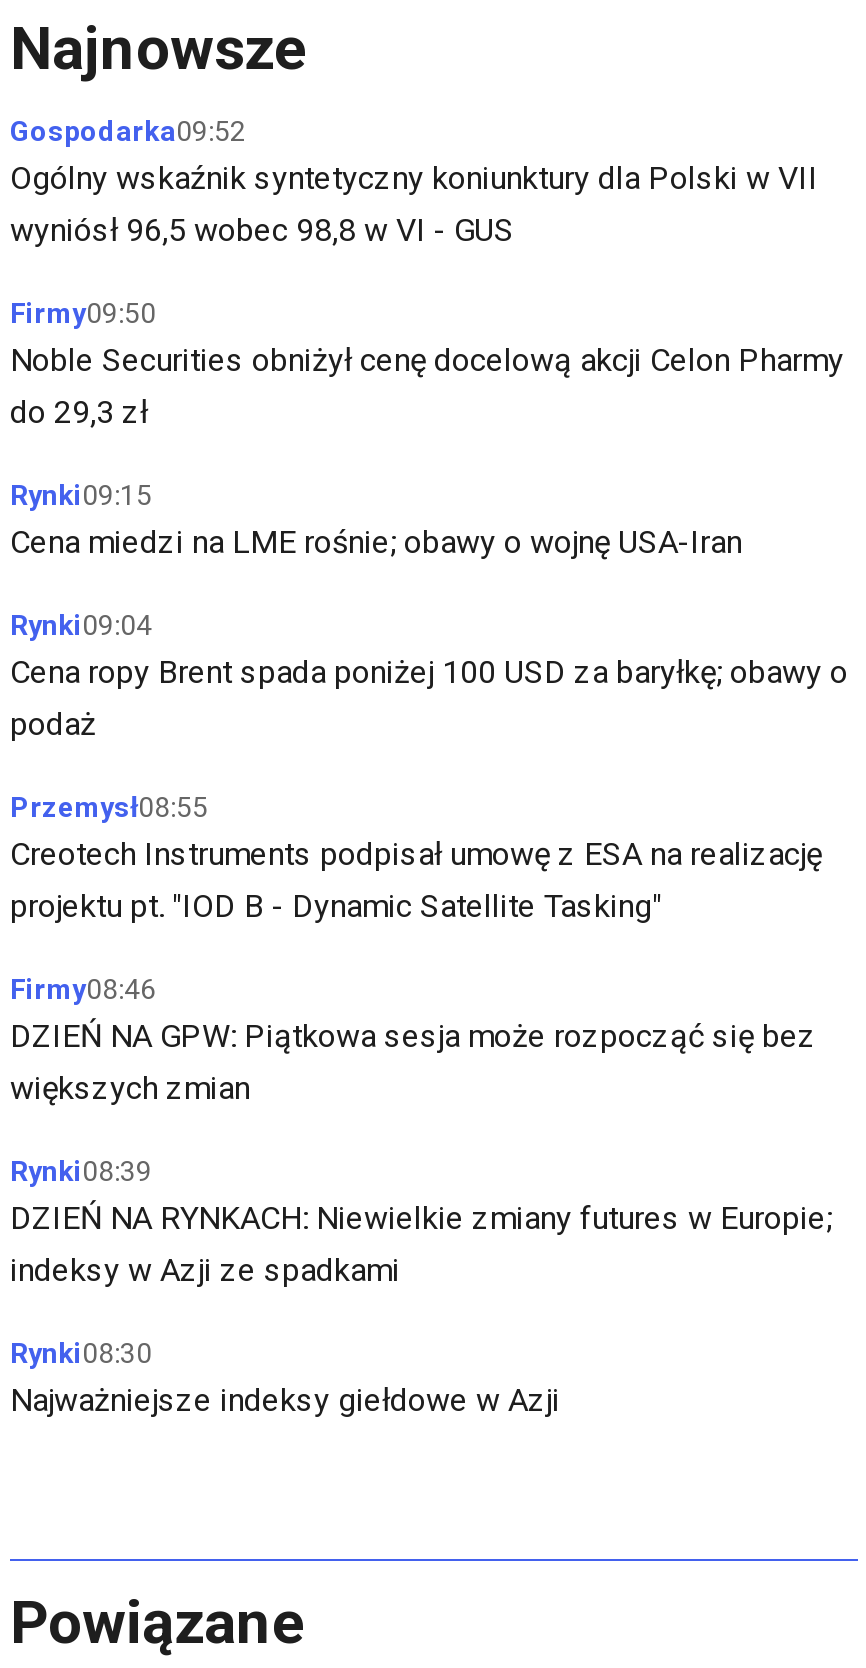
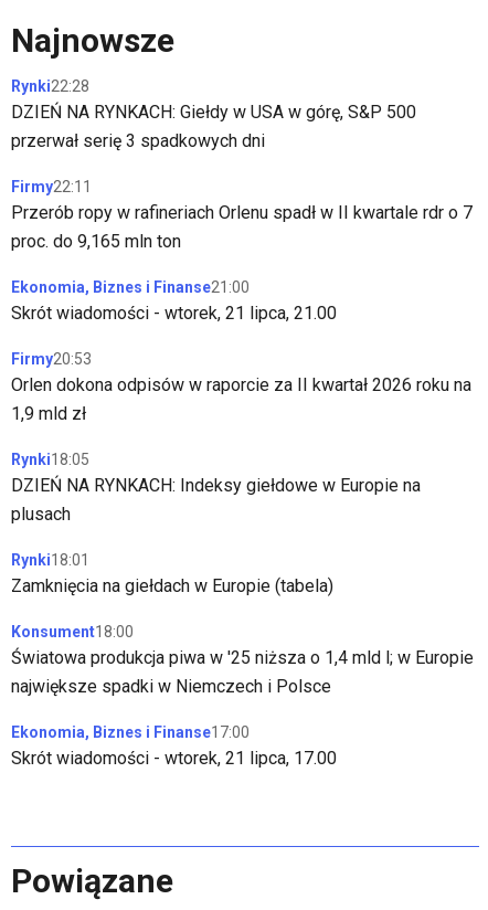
[10,115,818,249] Gospodarka09:52 | Ogólny wskaźnik syntetyczny koniunktury dla Polski w VII | wyniósł 96,5 wobec 98,8 w VI - GUS -> [11,77,416,151] Rynki22:28 | DZIEŃ NA RYNKACH: Giełdy w USA w górę, S&P 500 | przerwał serię 3 spadkowych dni
[10,297,844,431] Firmy09:50 | Noble Securities obniżył cenę docelową akcji Celon Pharmy | do 29,3 zł -> [11,178,473,252] Firmy22:11 | Przerób ropy w rafineriach Orlenu spadł w II kwartale rdr o 7 | proc. do 9,165 mln ton
[10,479,742,561] Rynki09:15 | Cena miedzi na LME rośnie; obawy o wojnę USA-Iran -> [11,278,337,324] Ekonomia, Biznes i Finanse21:00 | Skrót wiadomości - wtorek, 21 lipca, 21.00
[10,609,848,743] Rynki09:04 | Cena ropy Brent spada poniżej 100 USD za baryłkę; obawy o | podaż -> [11,350,471,424] Firmy20:53 | Orlen dokona odpisów w raporcie za II kwartał 2026 roku na | 1,9 mld zł
[10,791,822,925] Przemysł08:55 | Creotech Instruments podpisał umowę z ESA na realizację | projektu pt. "IOD B - Dynamic Satellite Tasking" -> [11,451,421,525] Rynki18:05 | DZIEŃ NA RYNKACH: Indeksy giełdowe w Europie na | plusach
[10,973,816,1107] Firmy08:46 | DZIEŃ NA GPW: Piątkowa sesja może rozpocząć się bez | większych zmian -> [11,551,333,596] Rynki18:01 | Zamknięcia na giełdach w Europie (tabela)
[10,1155,832,1289] Rynki08:39 | DZIEŃ NA RYNKACH: Niewielkie zmiany futures w Europie; | indeksy w Azji ze spadkami -> [11,623,474,697] Konsument18:00 | Światowa produkcja piwa w '25 niższa o 1,4 mld l; w Europie | największe spadki w Niemczech i Polsce
[10,1337,560,1419] Rynki08:30 | Najważniejsze indeksy giełdowe w Azji -> [11,723,337,769] Ekonomia, Biznes i Finanse17:00 | Skrót wiadomości - wtorek, 21 lipca, 17.00

